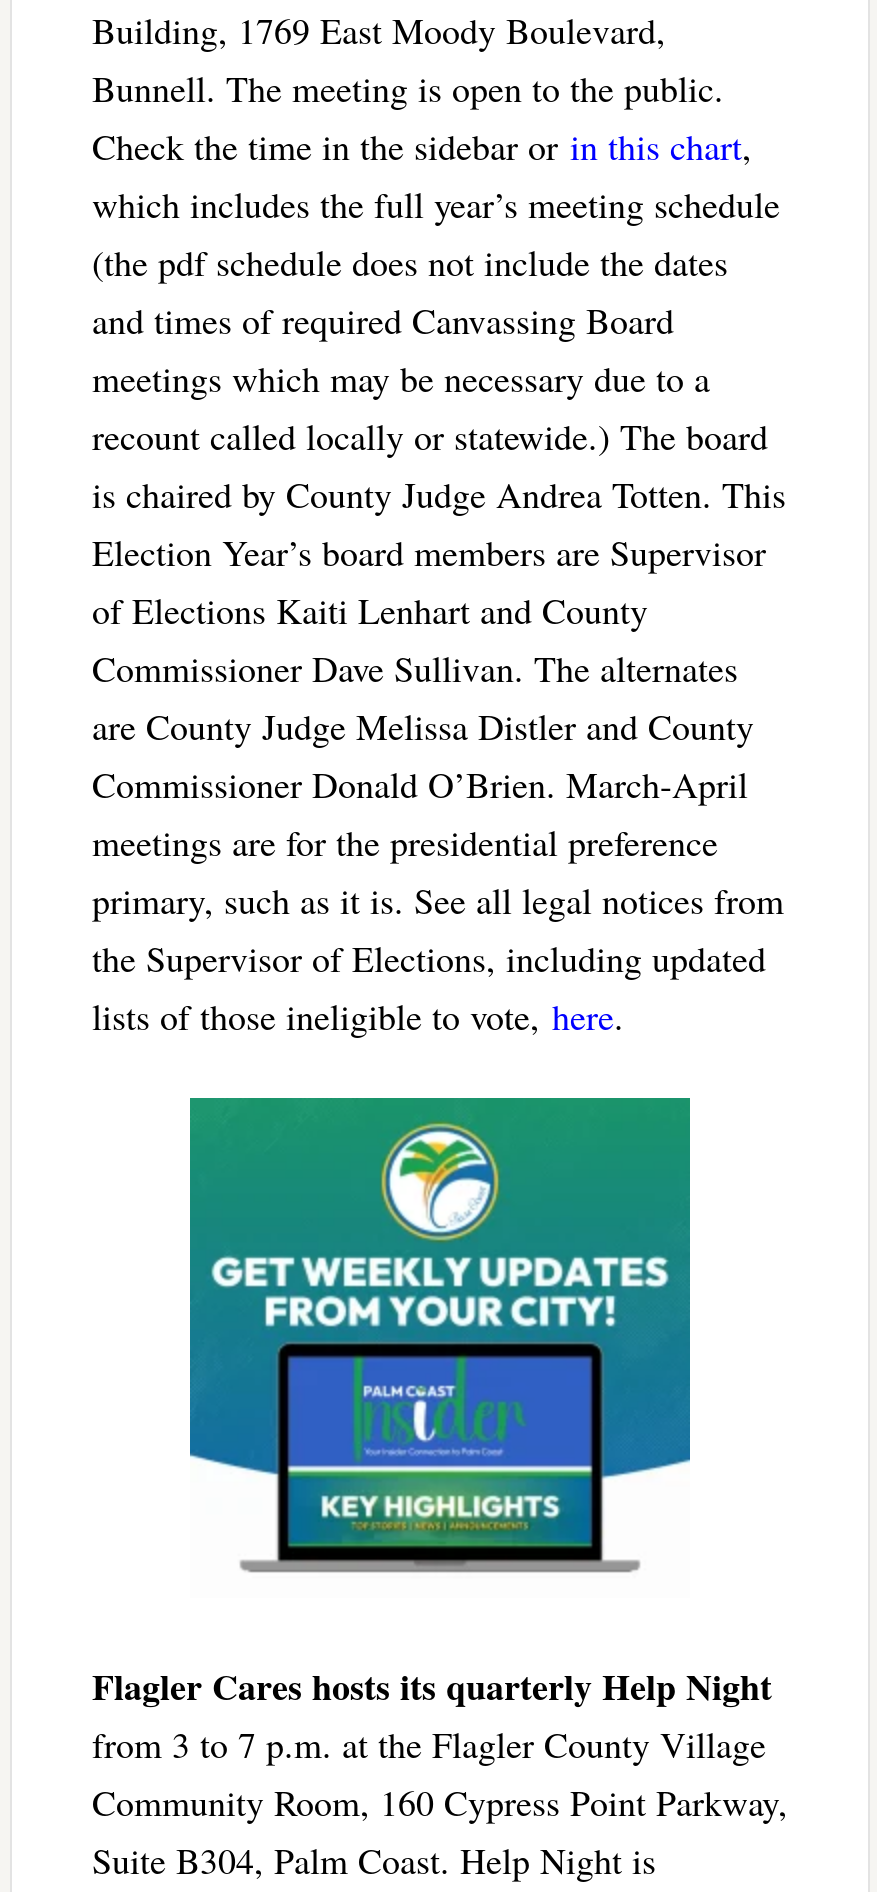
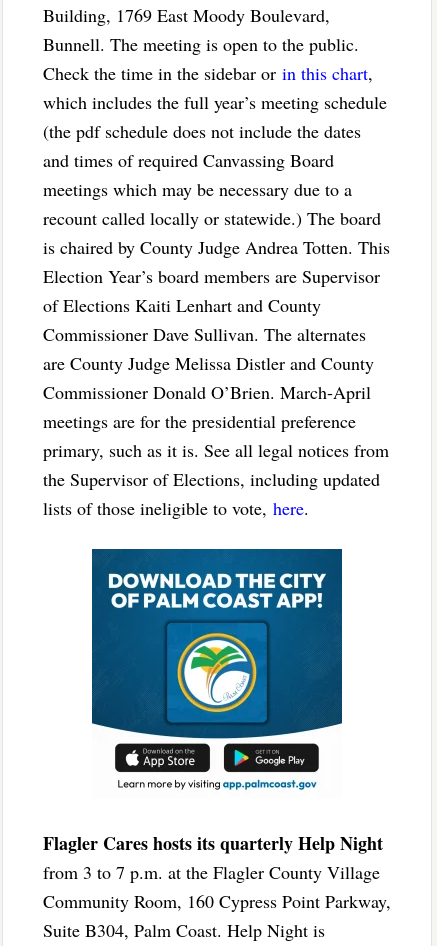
[188,1098,692,1580] [image] -> [92,549,342,791] [image]

